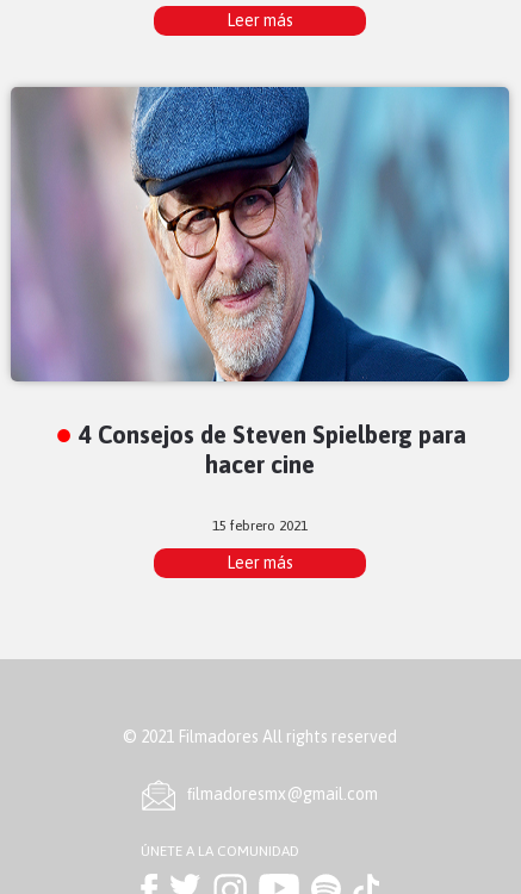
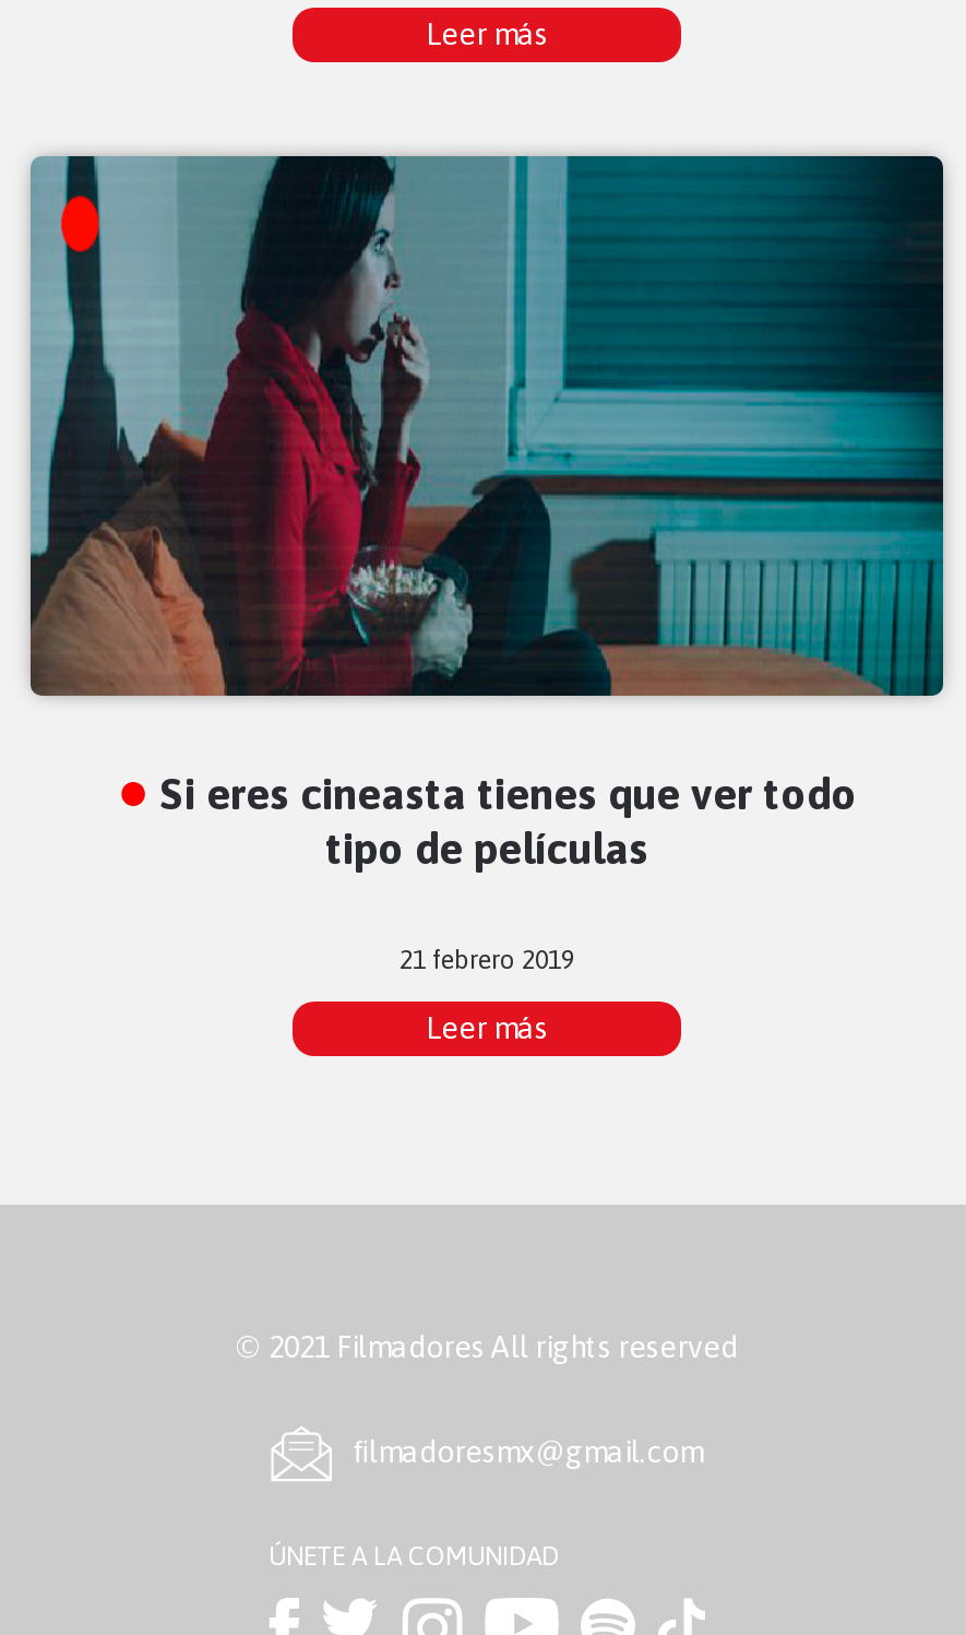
[11,86,510,478] [image] | 4 Consejos de Steven Spielberg para | hacer cine -> [31,154,945,872] [image] | Si eres cineasta tienes que ver todo | tipo de películas
[212,517,308,534] 15 febrero 2021 -> [399,945,574,975] 21 febrero 2019

